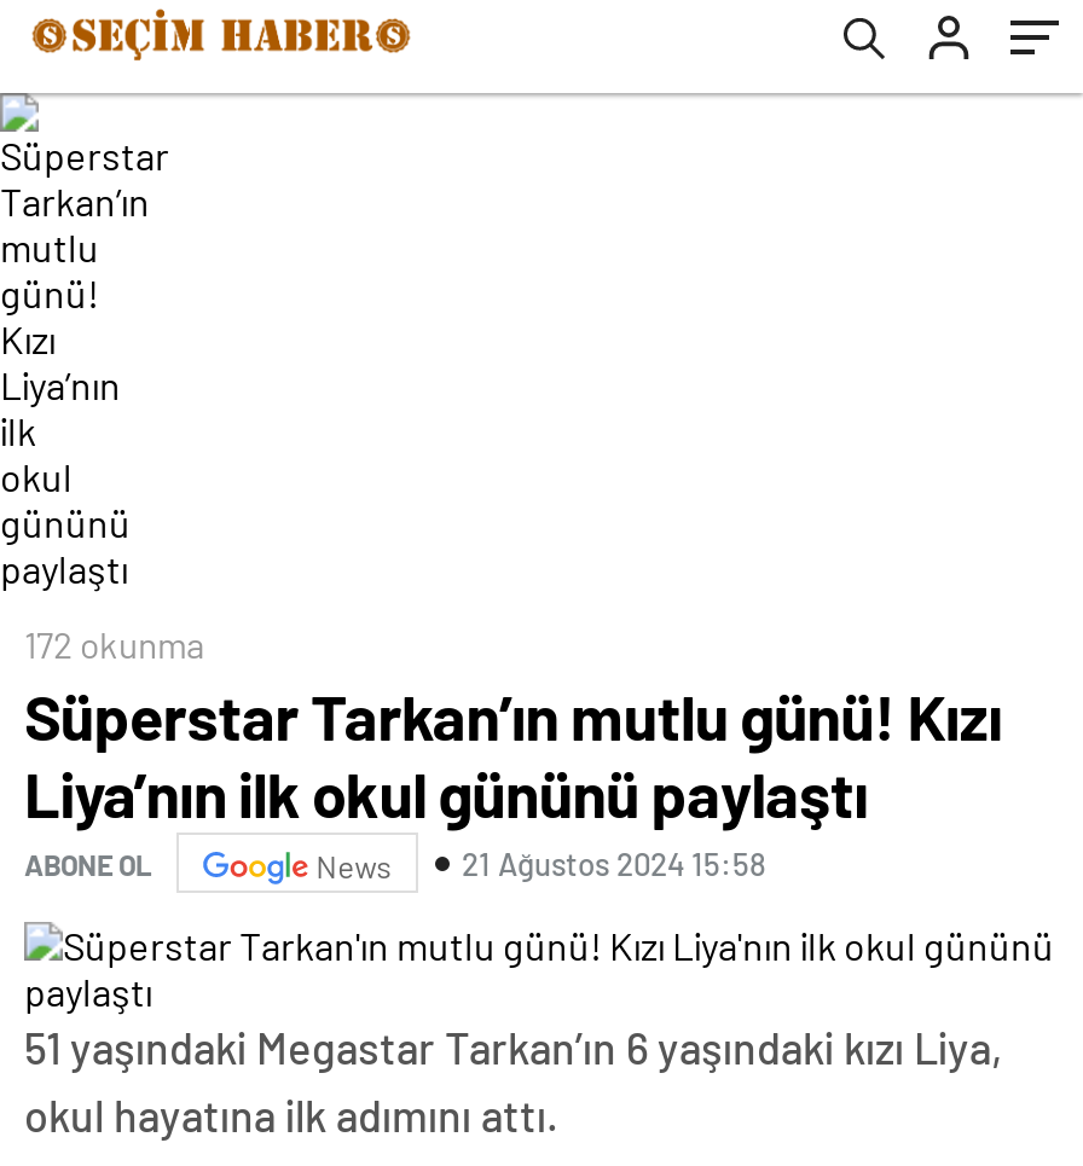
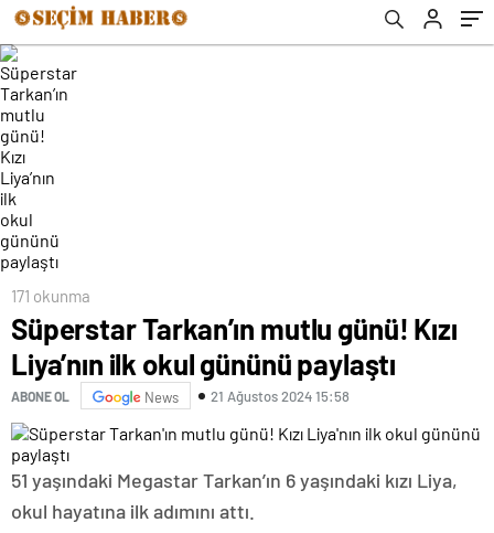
[24,622,205,666] 172 okunma -> [11,286,90,306] 171 okunma

